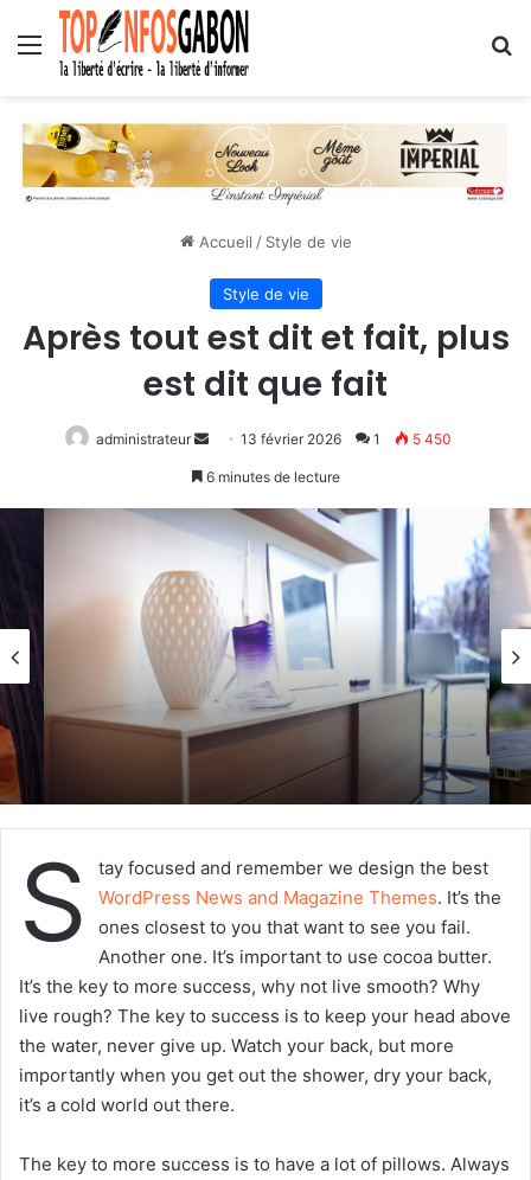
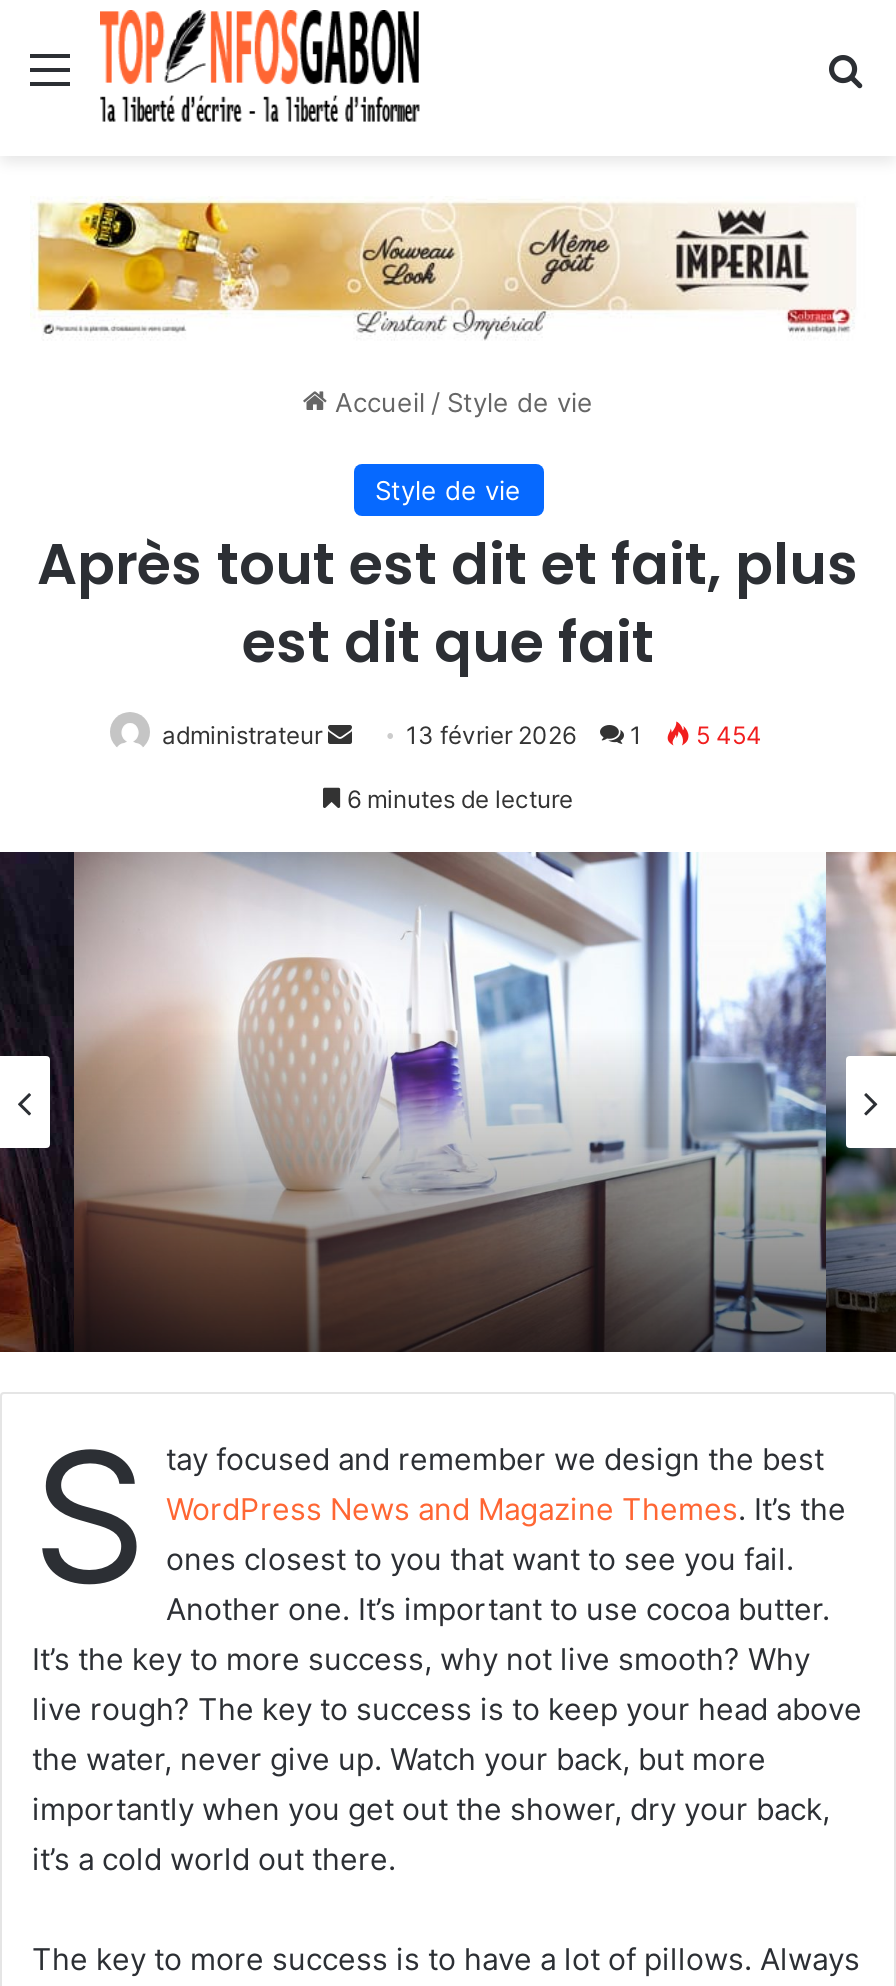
[409,430,452,448] 5 450 -> [690,720,762,750] 5 454

